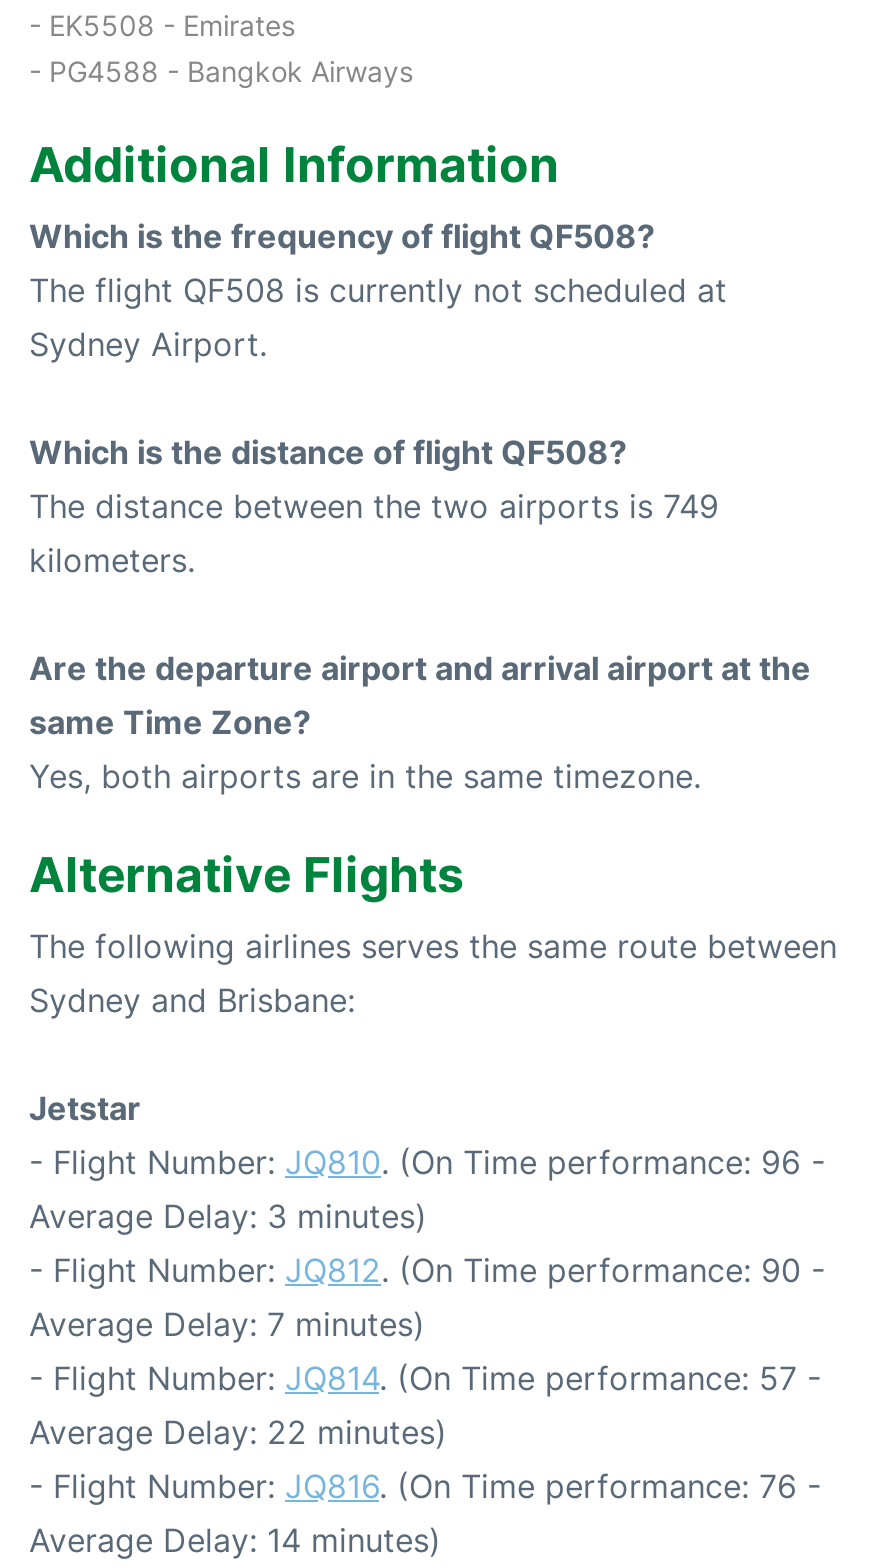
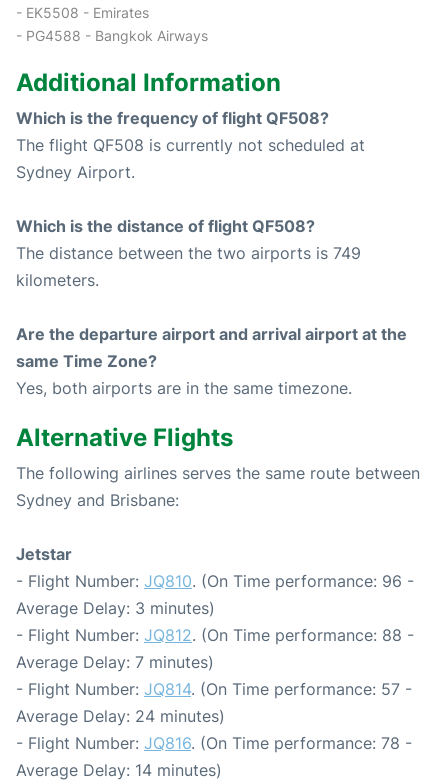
[29,1249,825,1289] - Flight Number: JQ812. (On Time performance: 90 - -> [16,625,414,645] - Flight Number: JQ812. (On Time performance: 88 -
[29,1411,447,1451] Average Delay: 22 minutes) -> [16,706,225,726] Average Delay: 24 minutes)
[29,1465,821,1505] - Flight Number: JQ816. (On Time performance: 76 - -> [16,733,412,753] - Flight Number: JQ816. (On Time performance: 78 -

